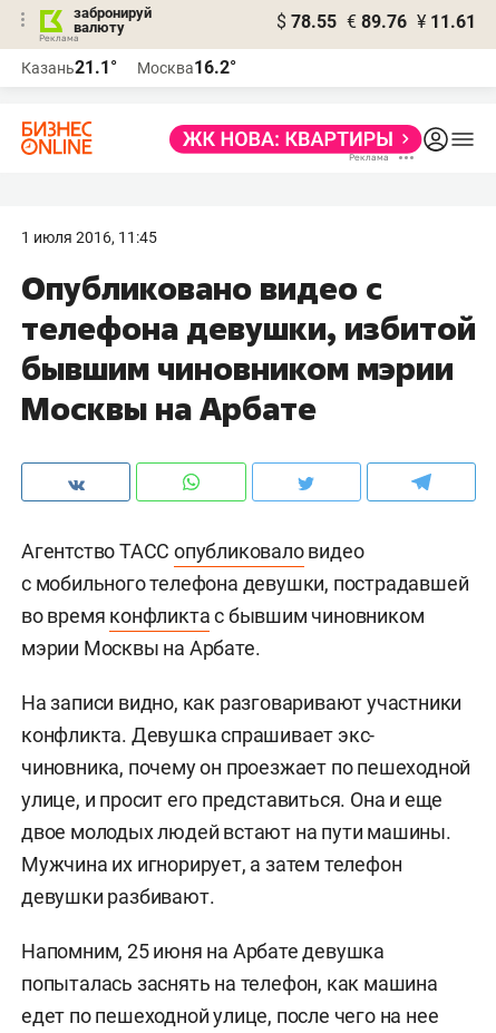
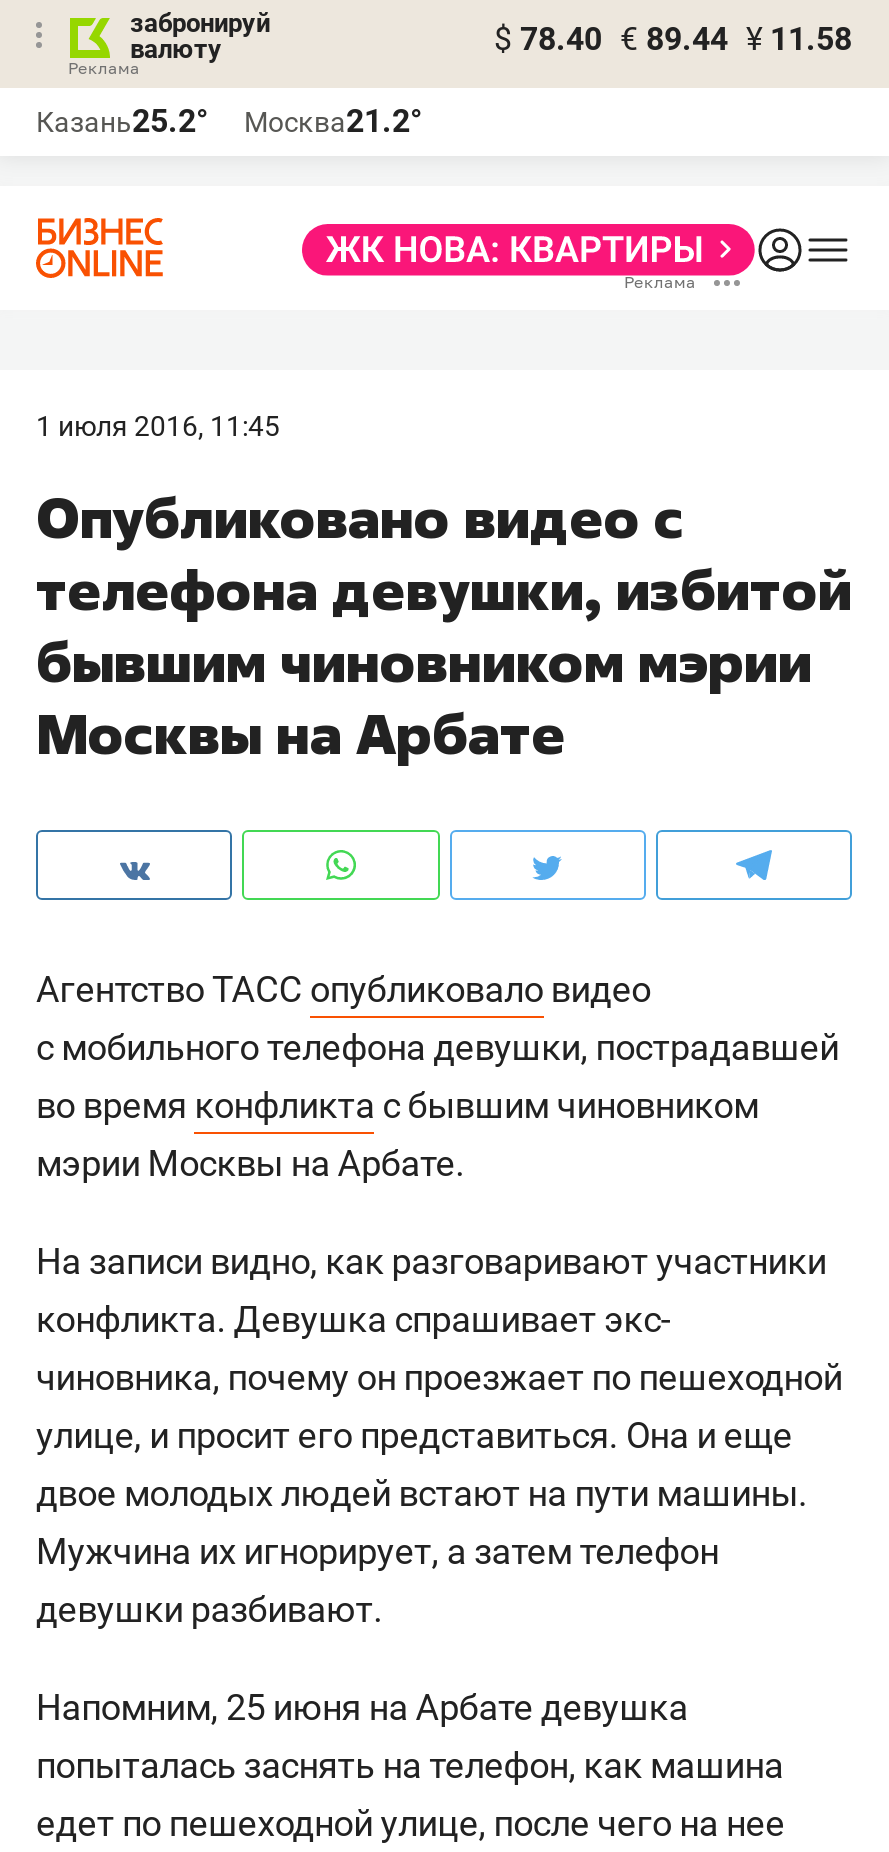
[276,11,476,32] $ 78.55 € 89.76 ¥ 11.61 -> [494,20,852,58] $ 78.40 € 89.44 ¥ 11.58
[21,57,117,78] Казань21.1° -> [36,102,208,140] Казань25.2°
[137,57,236,78] Москва16.2° -> [244,102,422,140] Москва21.2°

